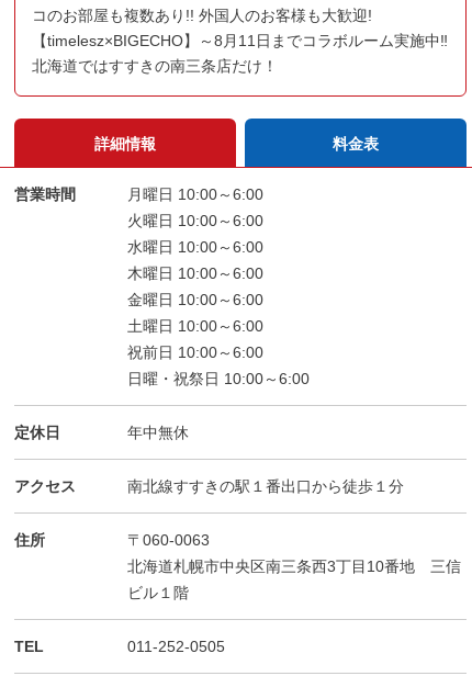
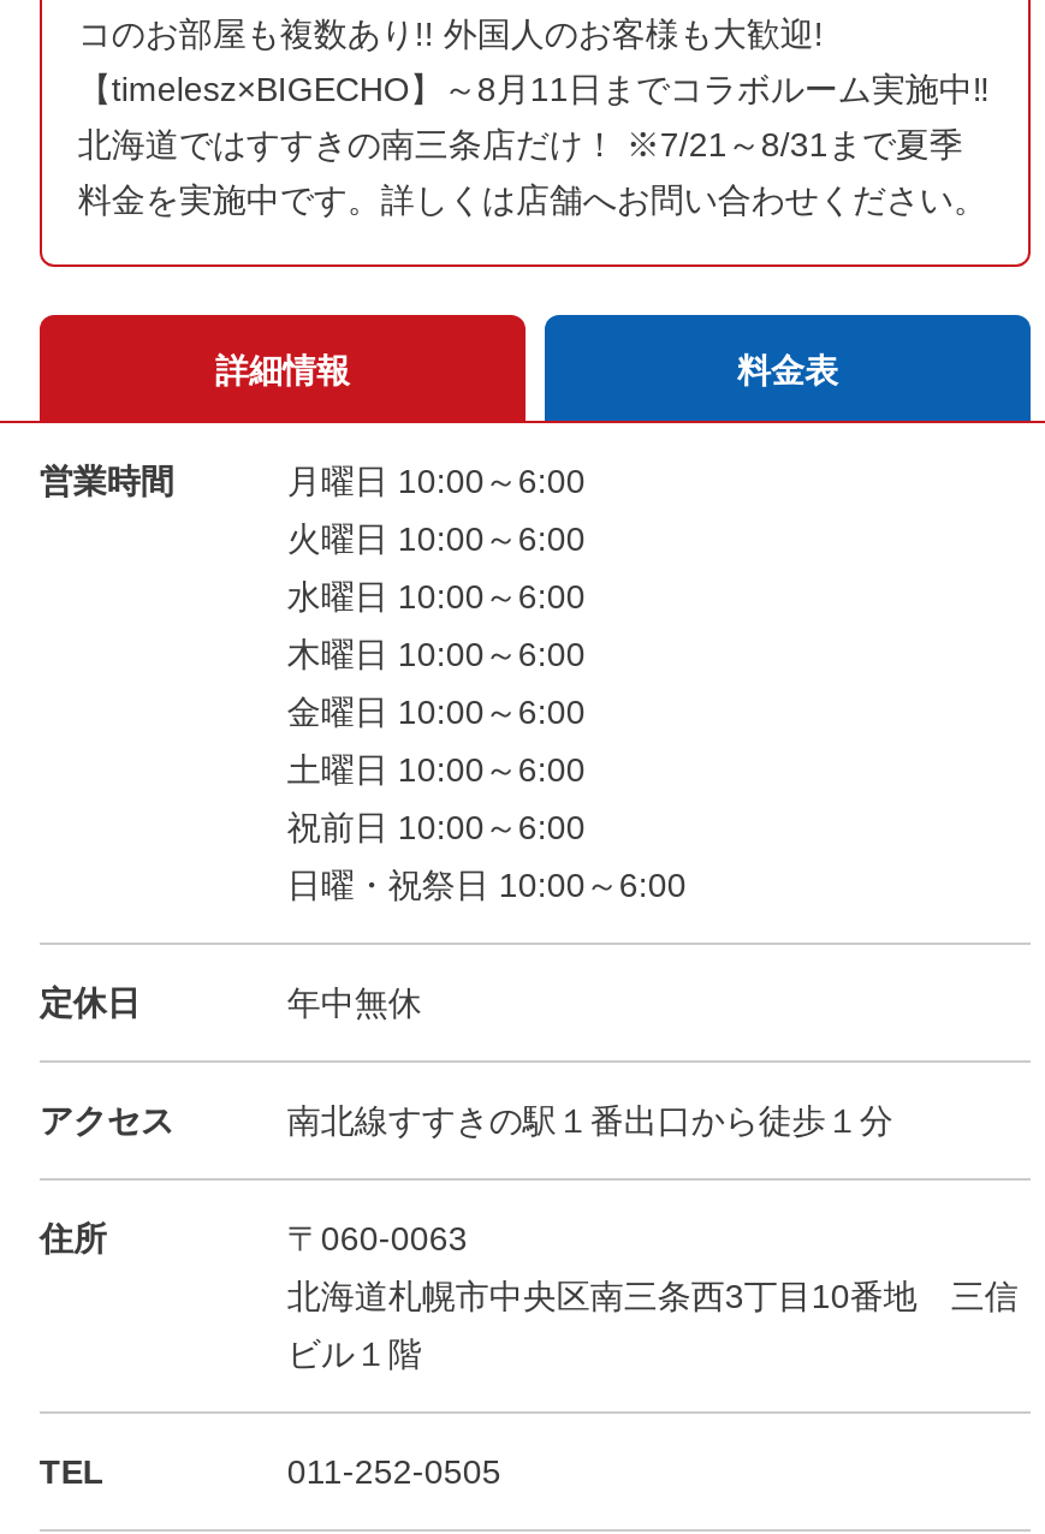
[32,57,278,74] 北海道ではすすきの南三条店だけ！ -> [78,124,987,218] 北海道ではすすきの南三条店だけ！ ※7/21～8/31まで夏季 | 料金を実施中です。詳しくは店舗へお問い合わせください。

